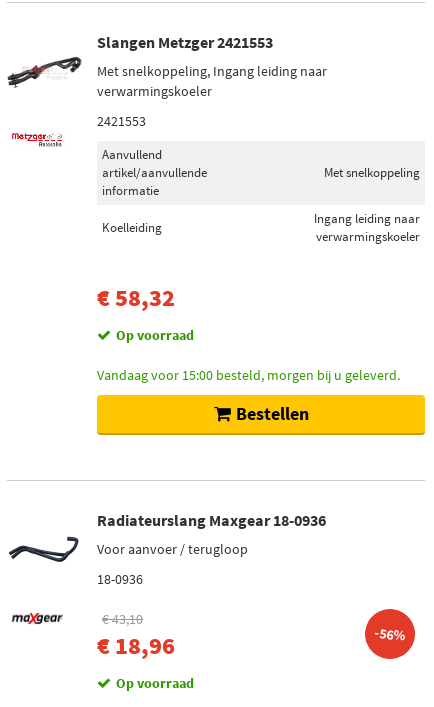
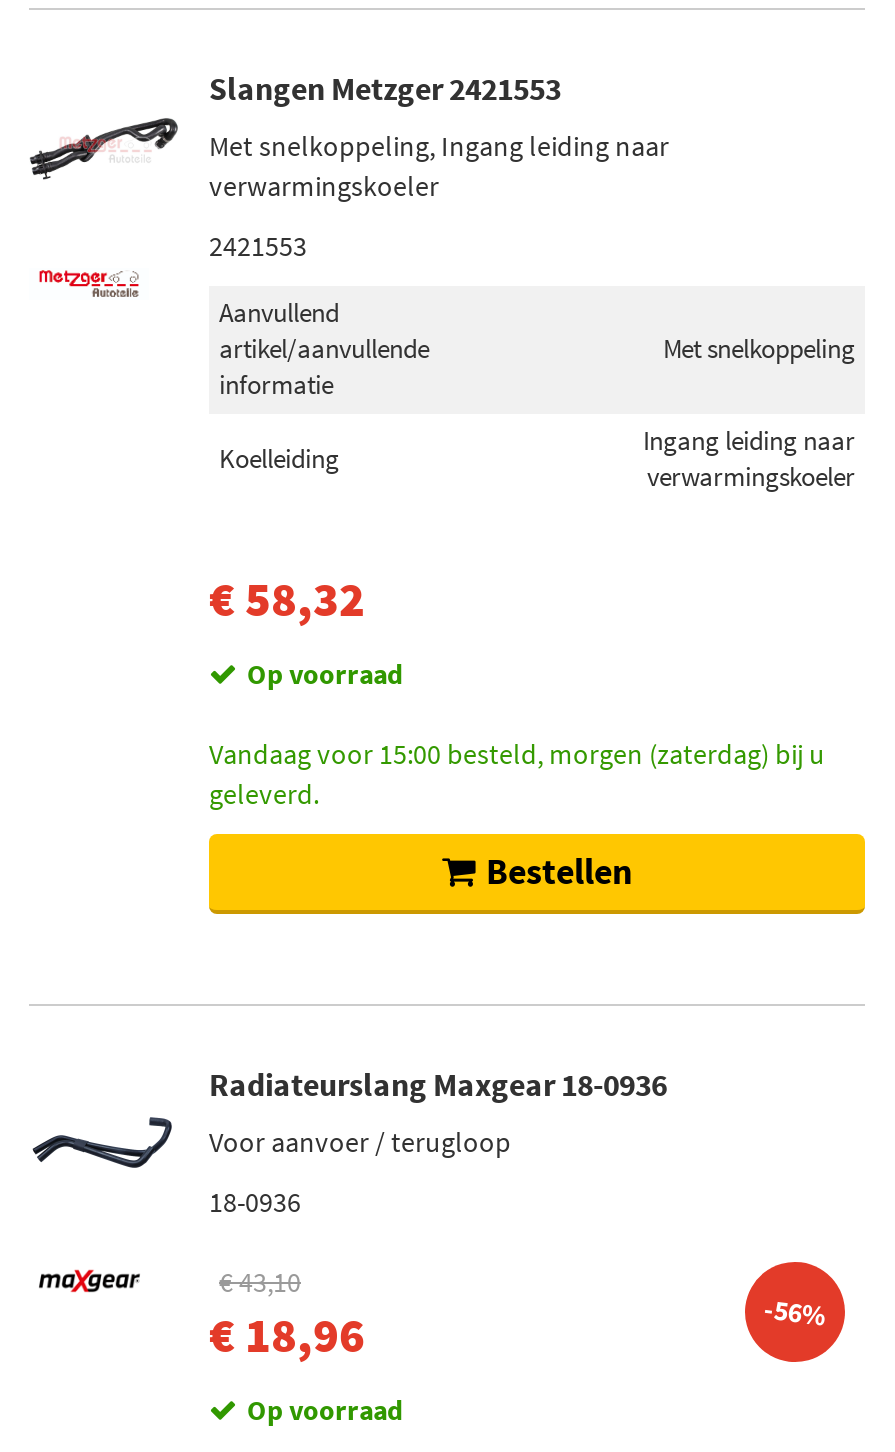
[97,366,400,384] Vandaag voor 15:00 besteld, morgen bij u geleverd. -> [209,736,825,812] Vandaag voor 15:00 besteld, morgen (zaterdag) bij u | geleverd.

